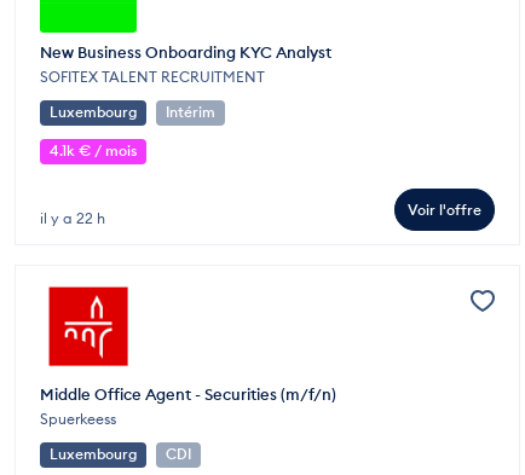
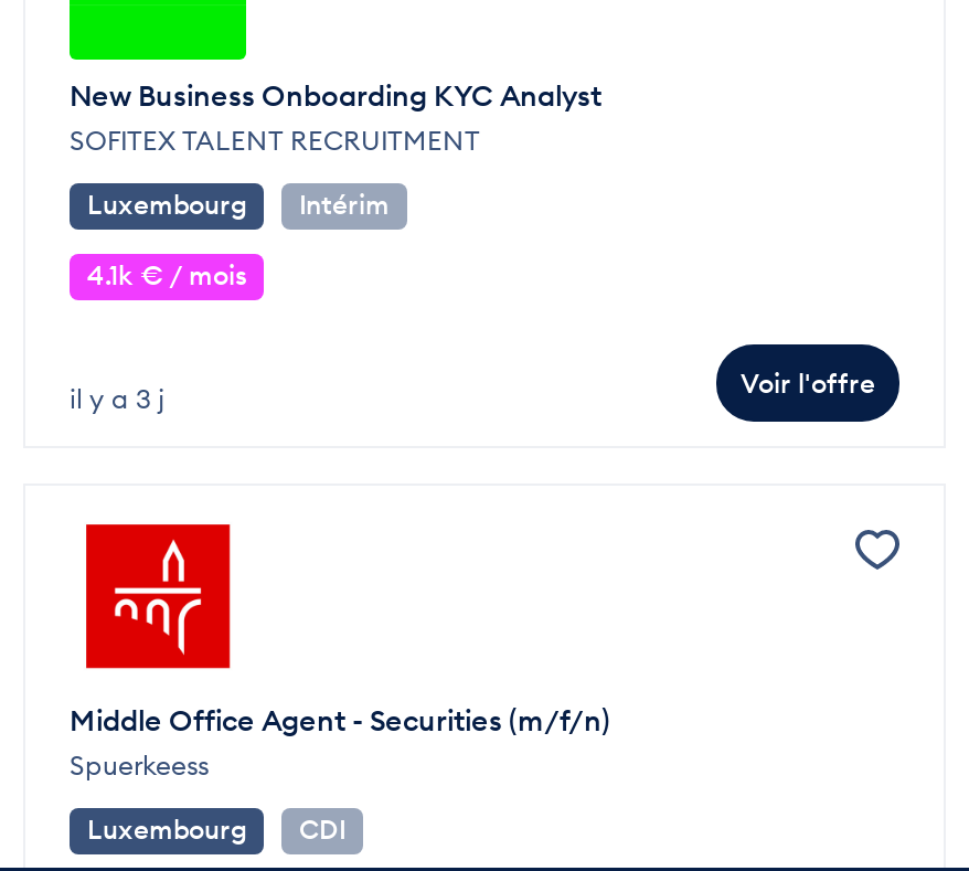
[40,209,105,227] il y a 22 h -> [70,382,164,415] il y a 3 j

